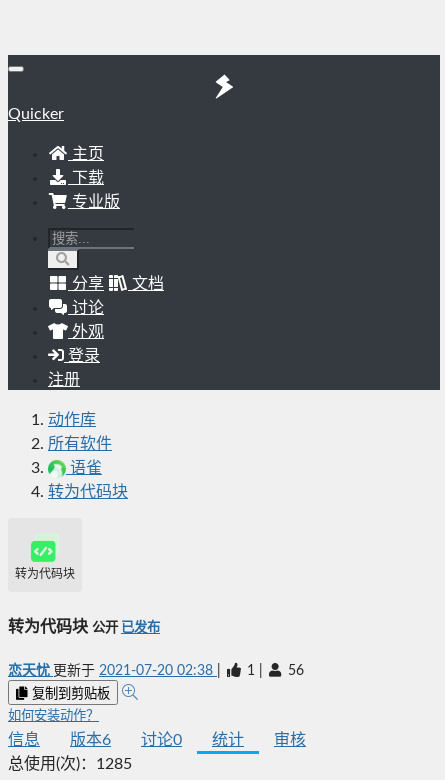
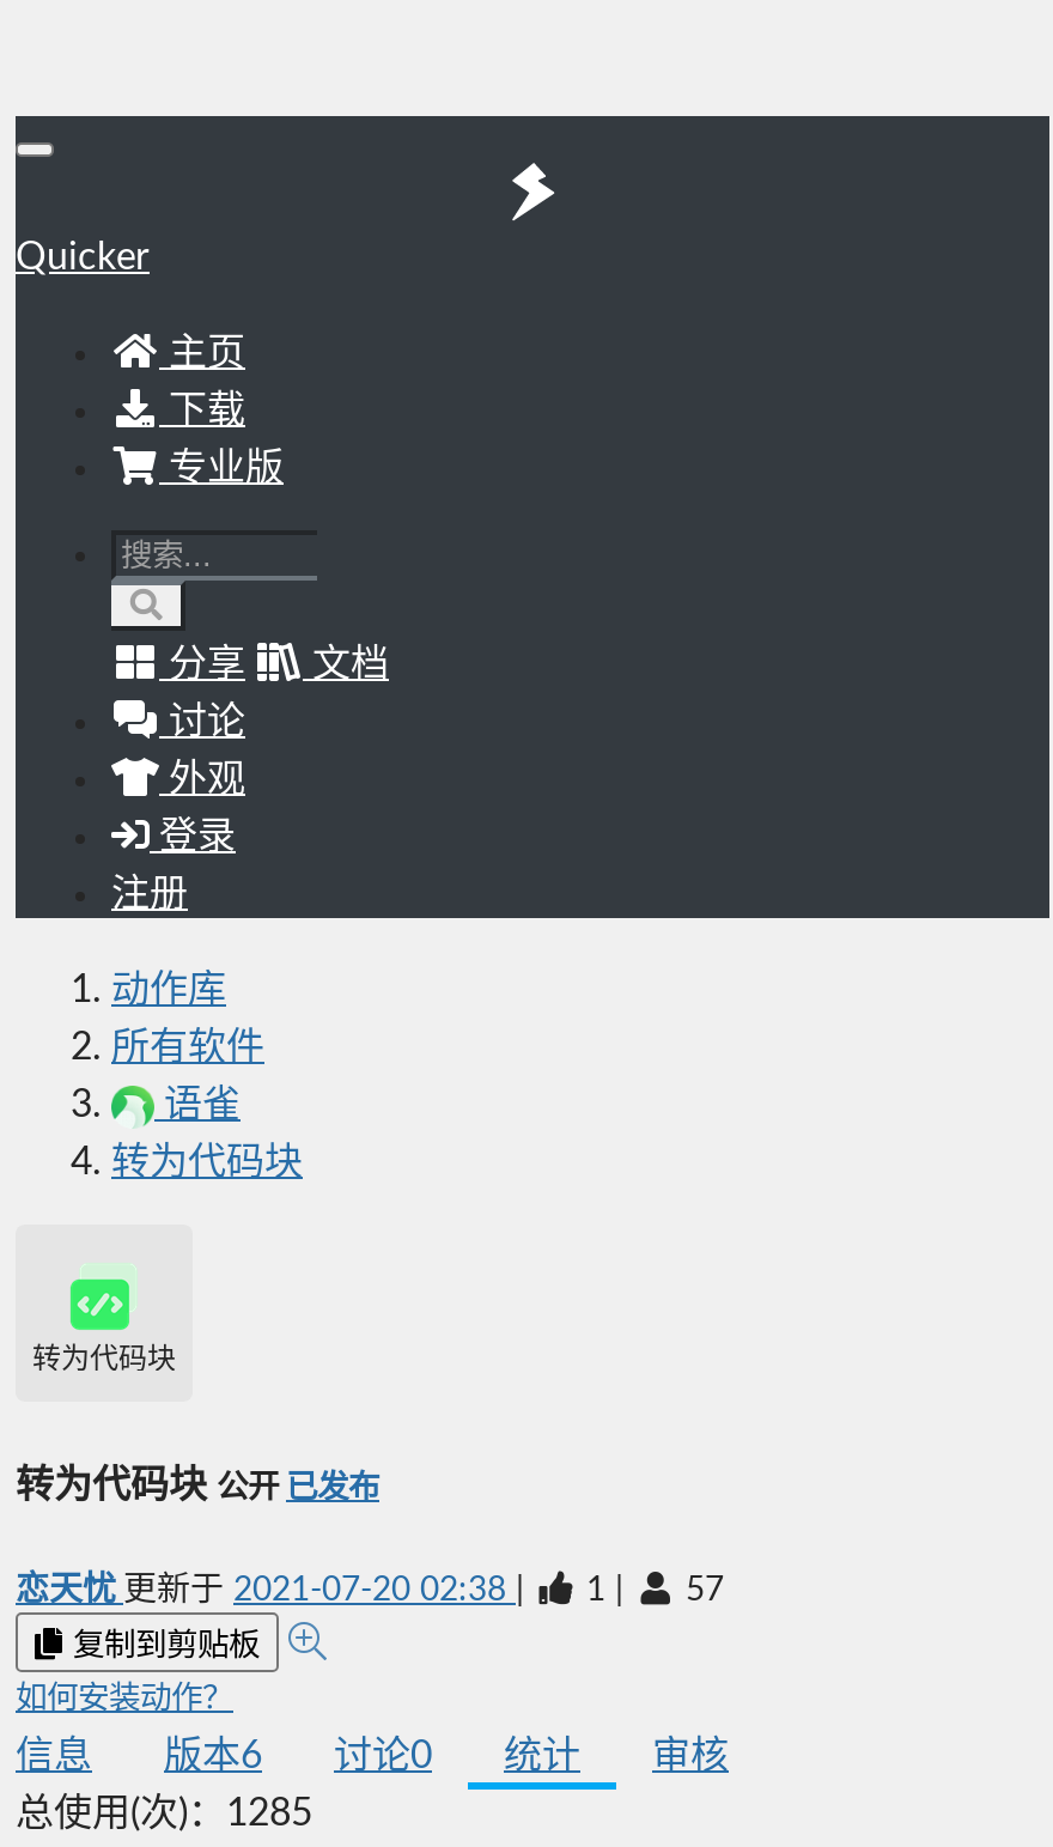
[284,663,304,677] 56 -> [676,1573,724,1606] 57

